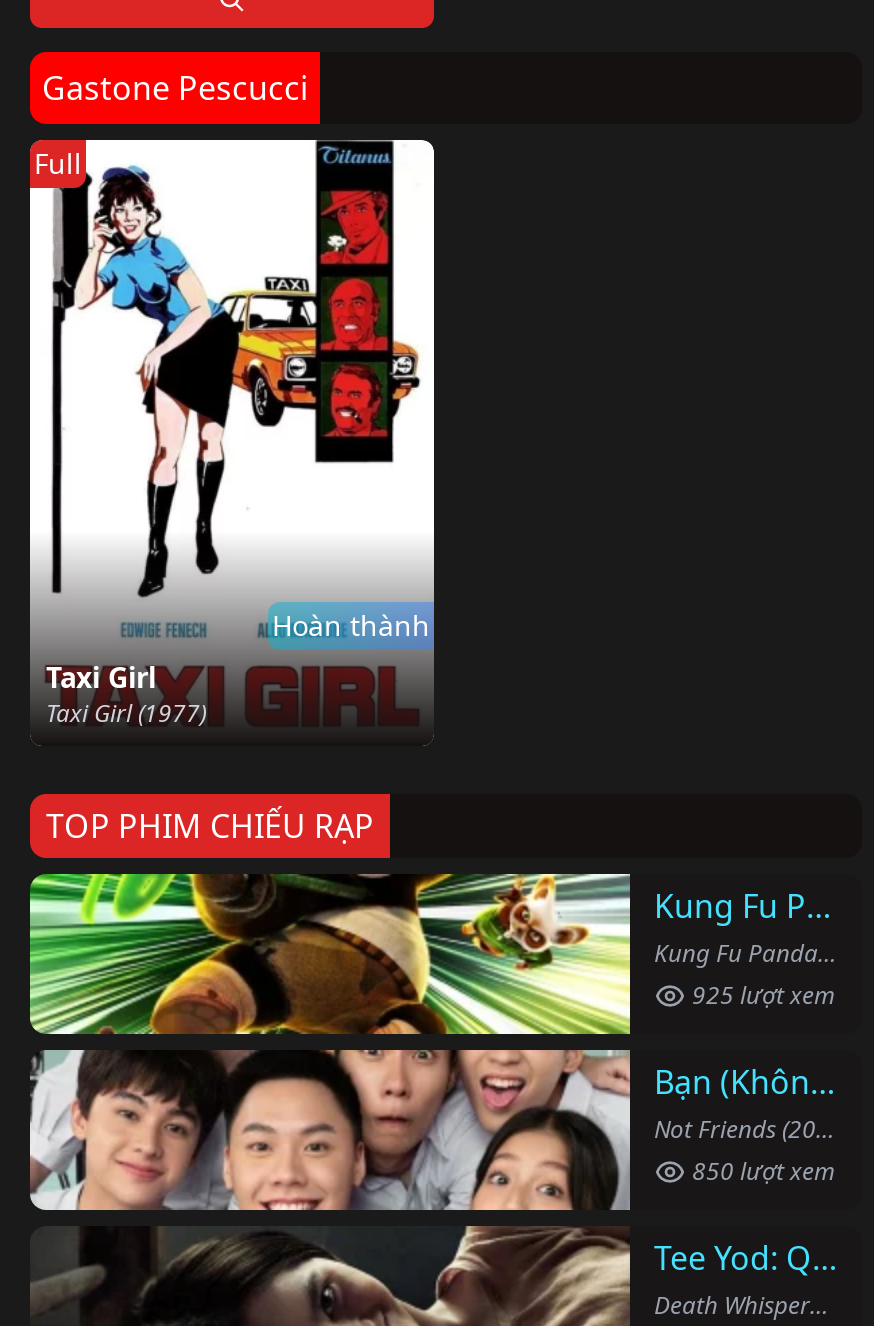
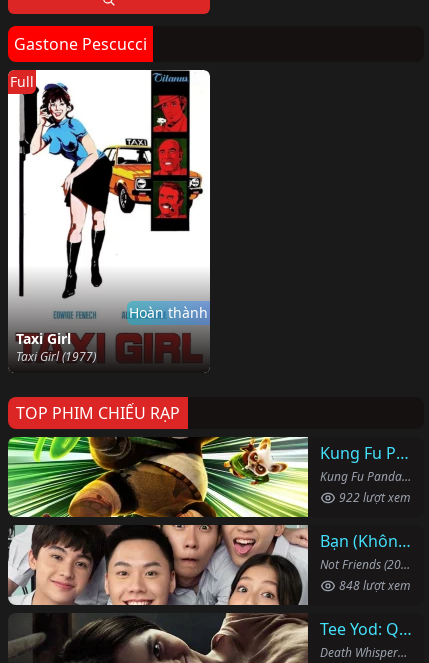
[686,977,836,1011] 925 lượt xem -> [336,488,411,505] 922 lượt xem
[686,1153,836,1187] 850 lượt xem -> [336,576,411,593] 848 lượt xem

